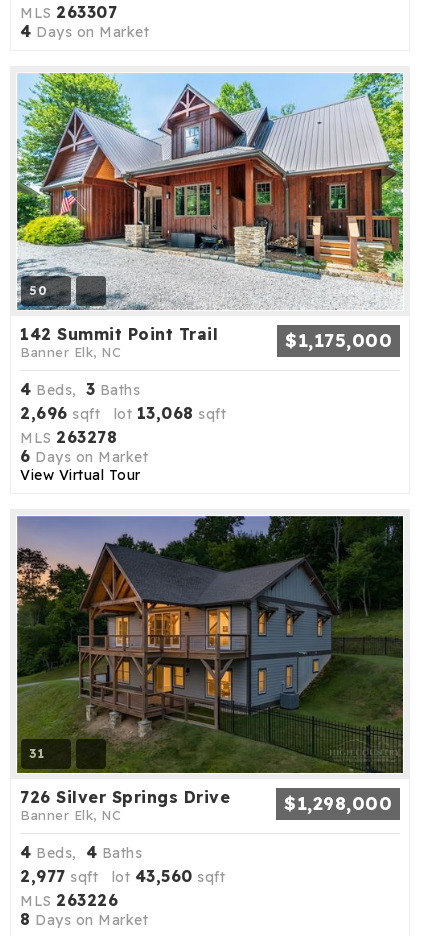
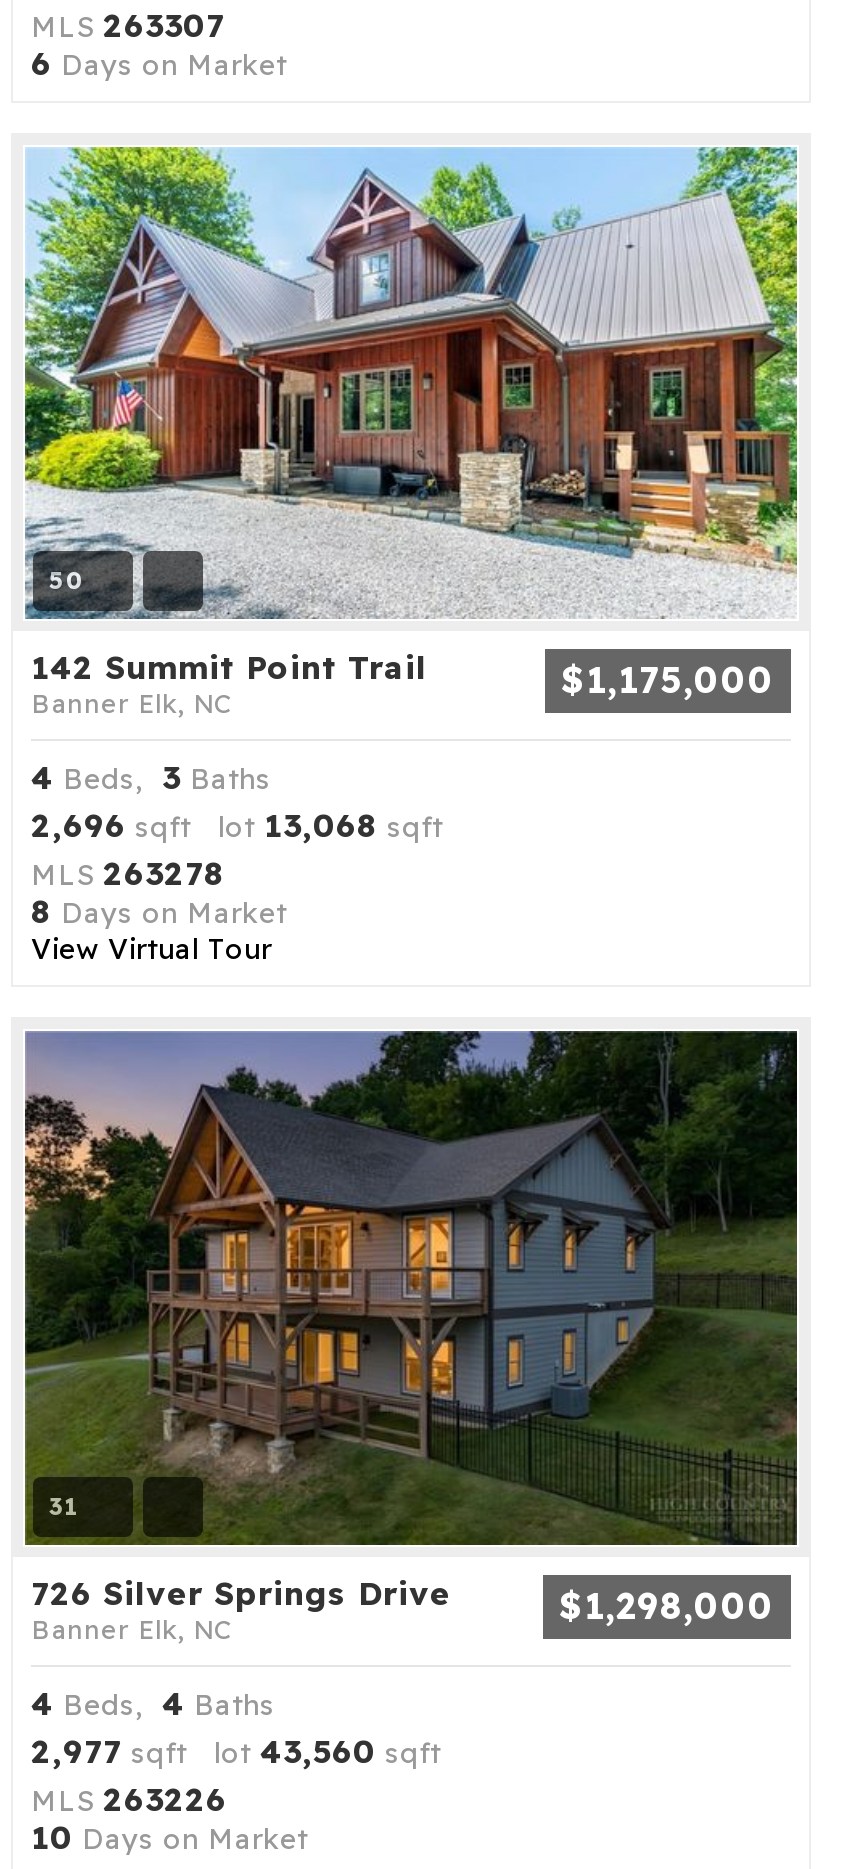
[20,21,149,41] 4 Days on Market -> none
moved [20,446,148,466] -> [31,43,287,83]: 6 Days on Market
moved [20,909,148,929] -> [31,892,287,932]: 8 Days on Market
none -> [31,1818,308,1858] 10 Days on Market

